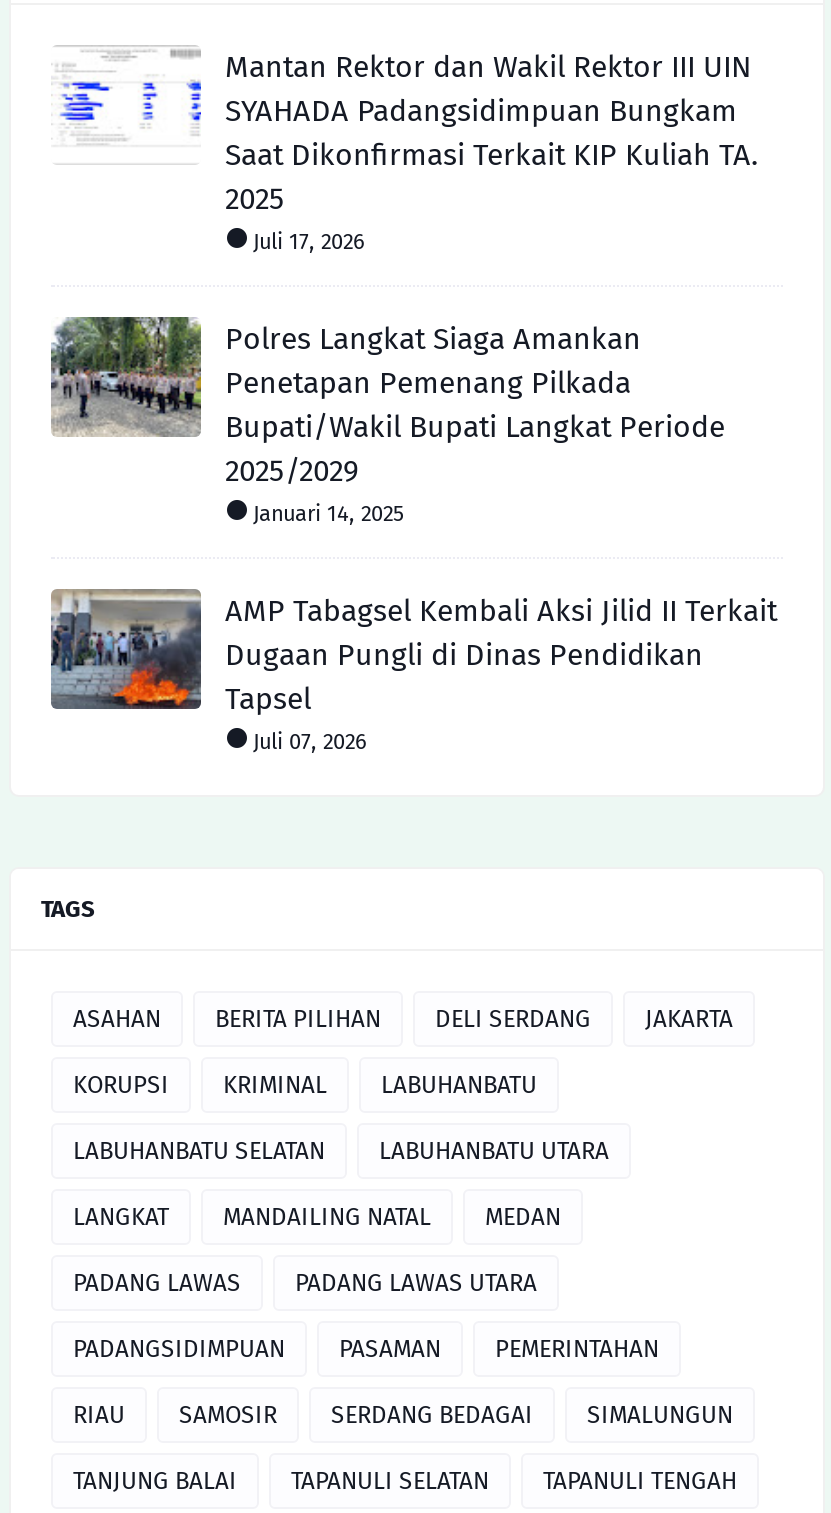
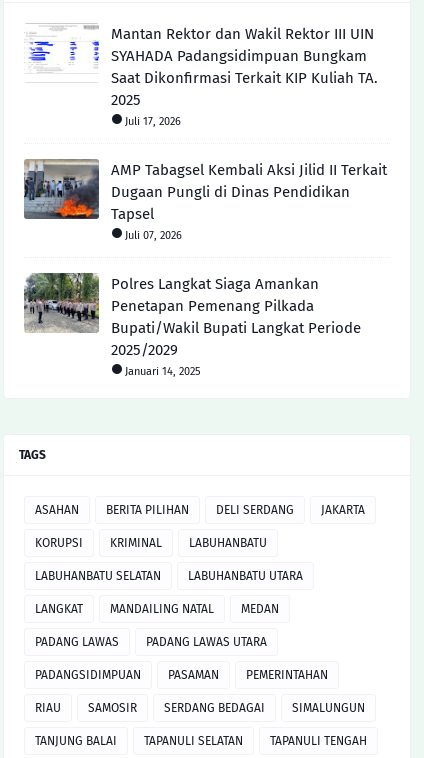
moved [47,313,725,527] -> [22,271,361,378]: [image] | Polres Langkat Siaga Amankan | Penetapan Pemenang Pilkada | Bupati/Wakil Bupati Langkat Periode | 2025/2029 | Januari 14, 2025
moved [49,587,777,755] -> [23,158,387,242]: [image] | AMP Tabagsel Kembali Aksi Jilid II Terkait | Dugaan Pungli di Dinas Pendidikan | Tapsel | Juli 07, 2026

